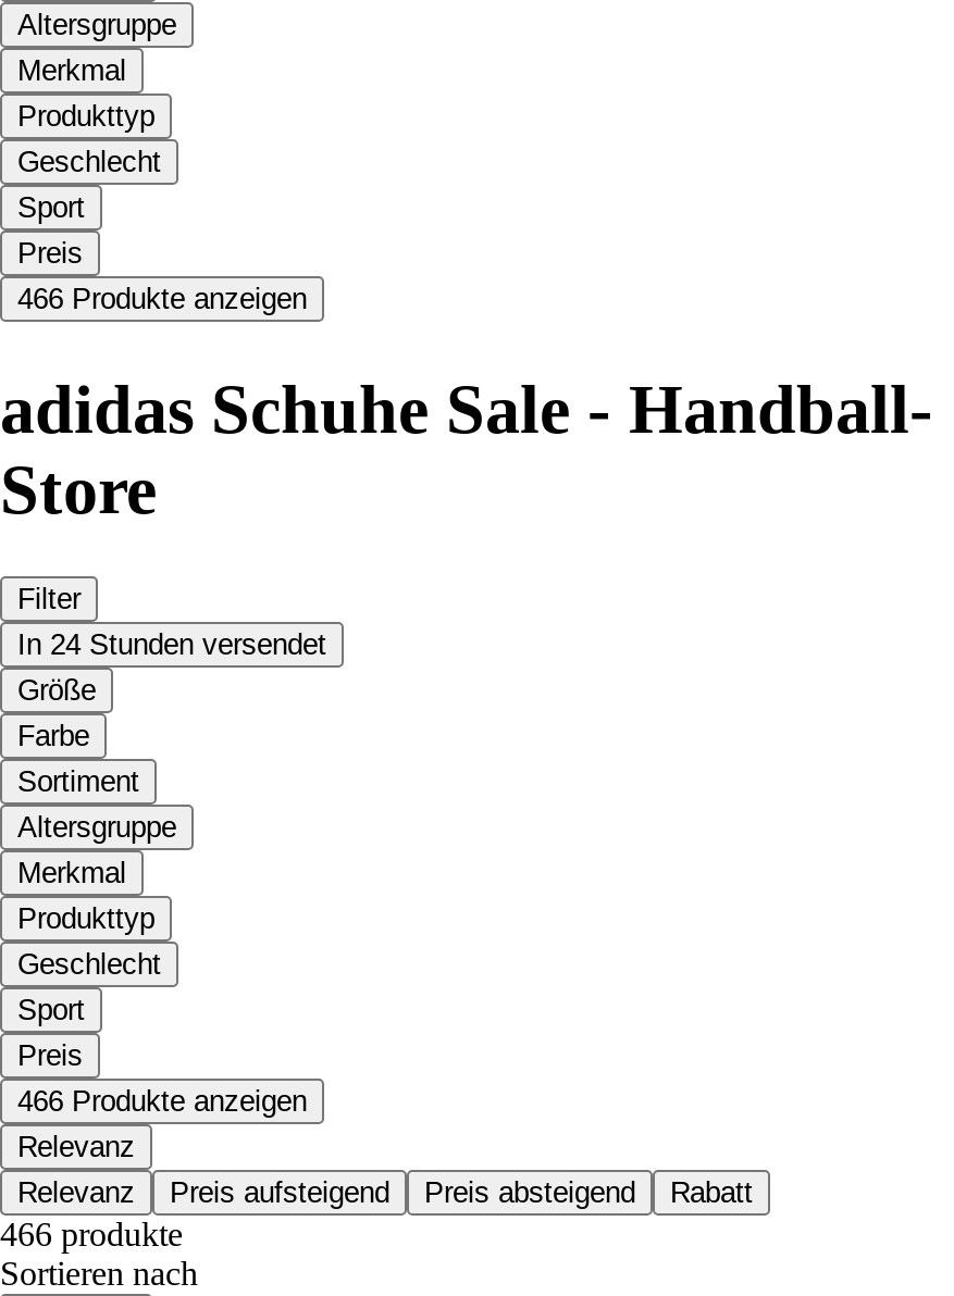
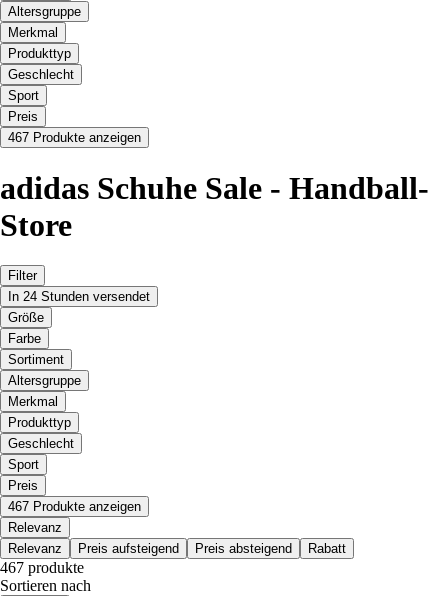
[17,284,307,316] 466 Produkte anzeigen -> [8,130,141,145] 467 Produkte anzeigen
[17,1086,307,1119] 466 Produkte anzeigen -> [8,499,141,514] 467 Produkte anzeigen
[0,1216,183,1253] 466 produkte -> [0,559,84,576] 467 produkte

